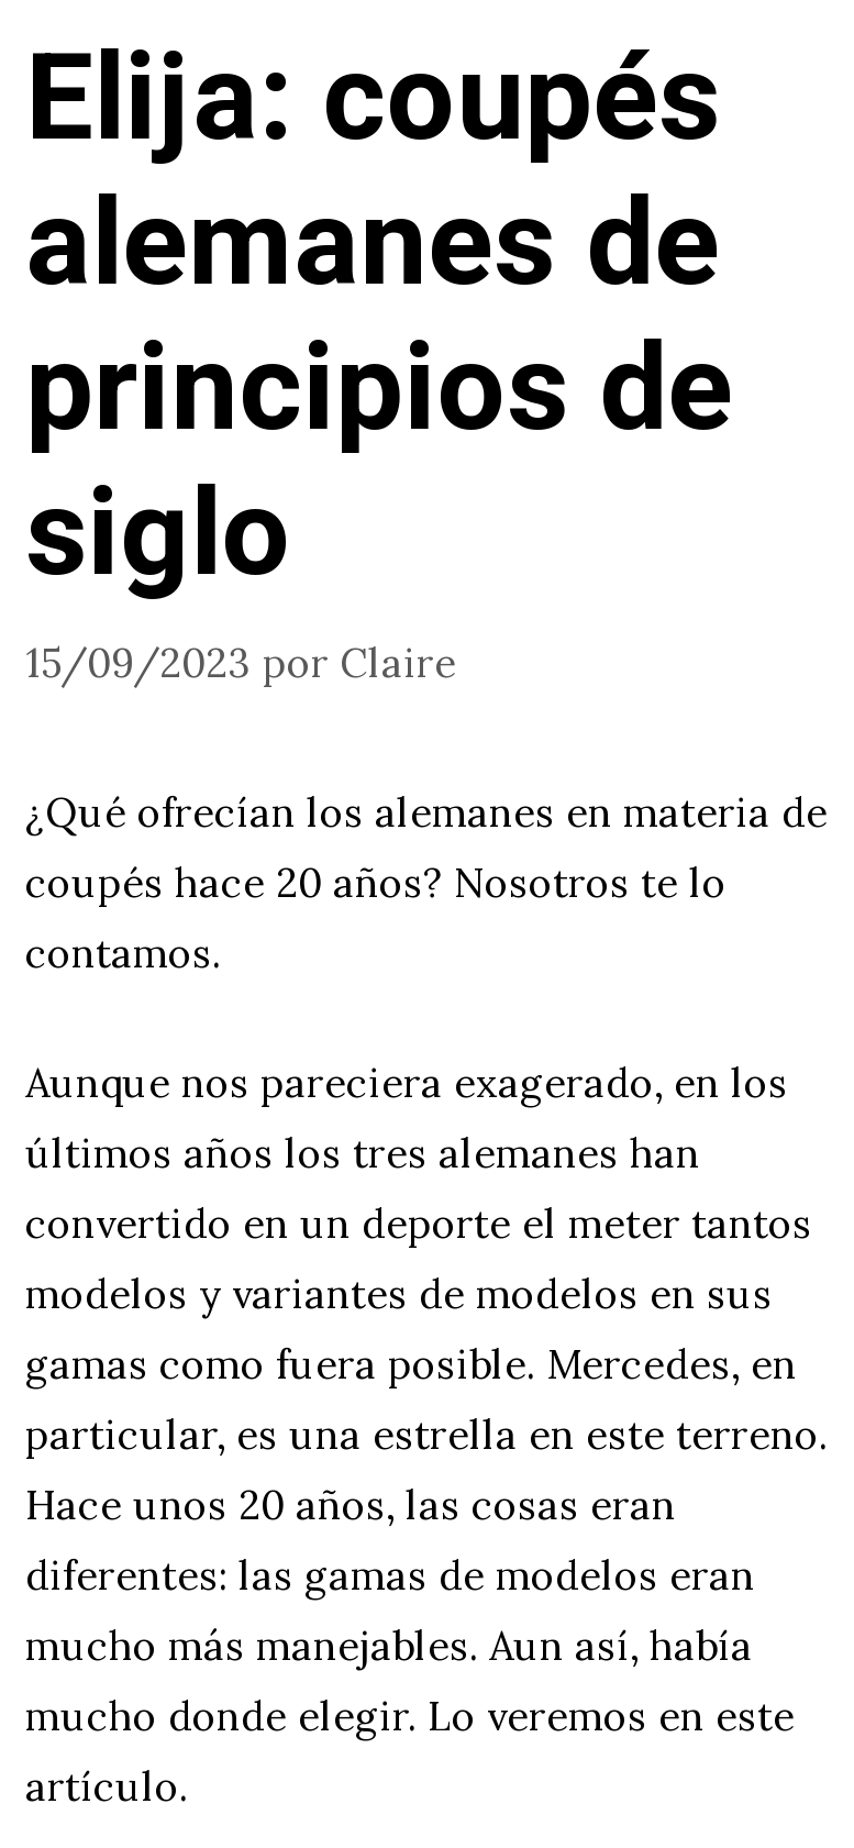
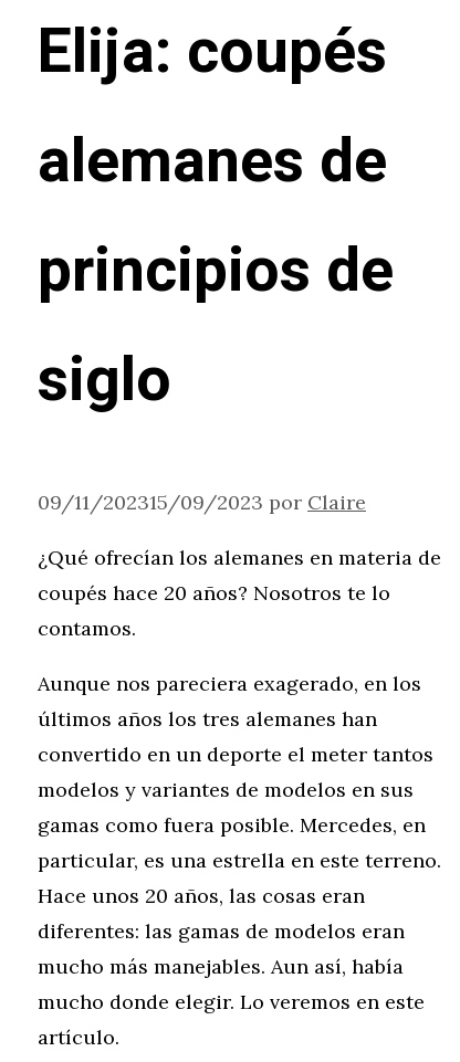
[25,638,456,688] 15/09/2023 por Claire -> [38,490,366,515] 09/11/202315/09/2023 por Claire

